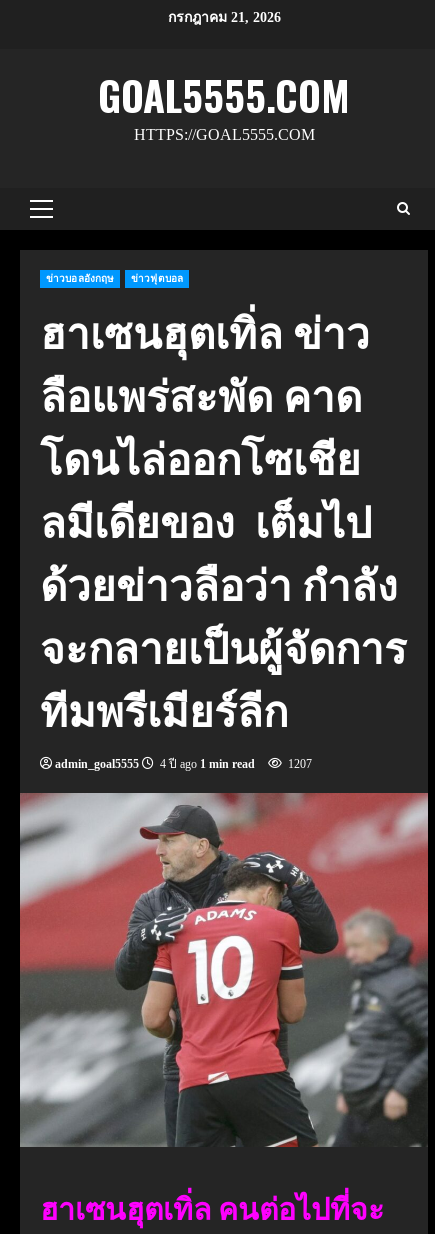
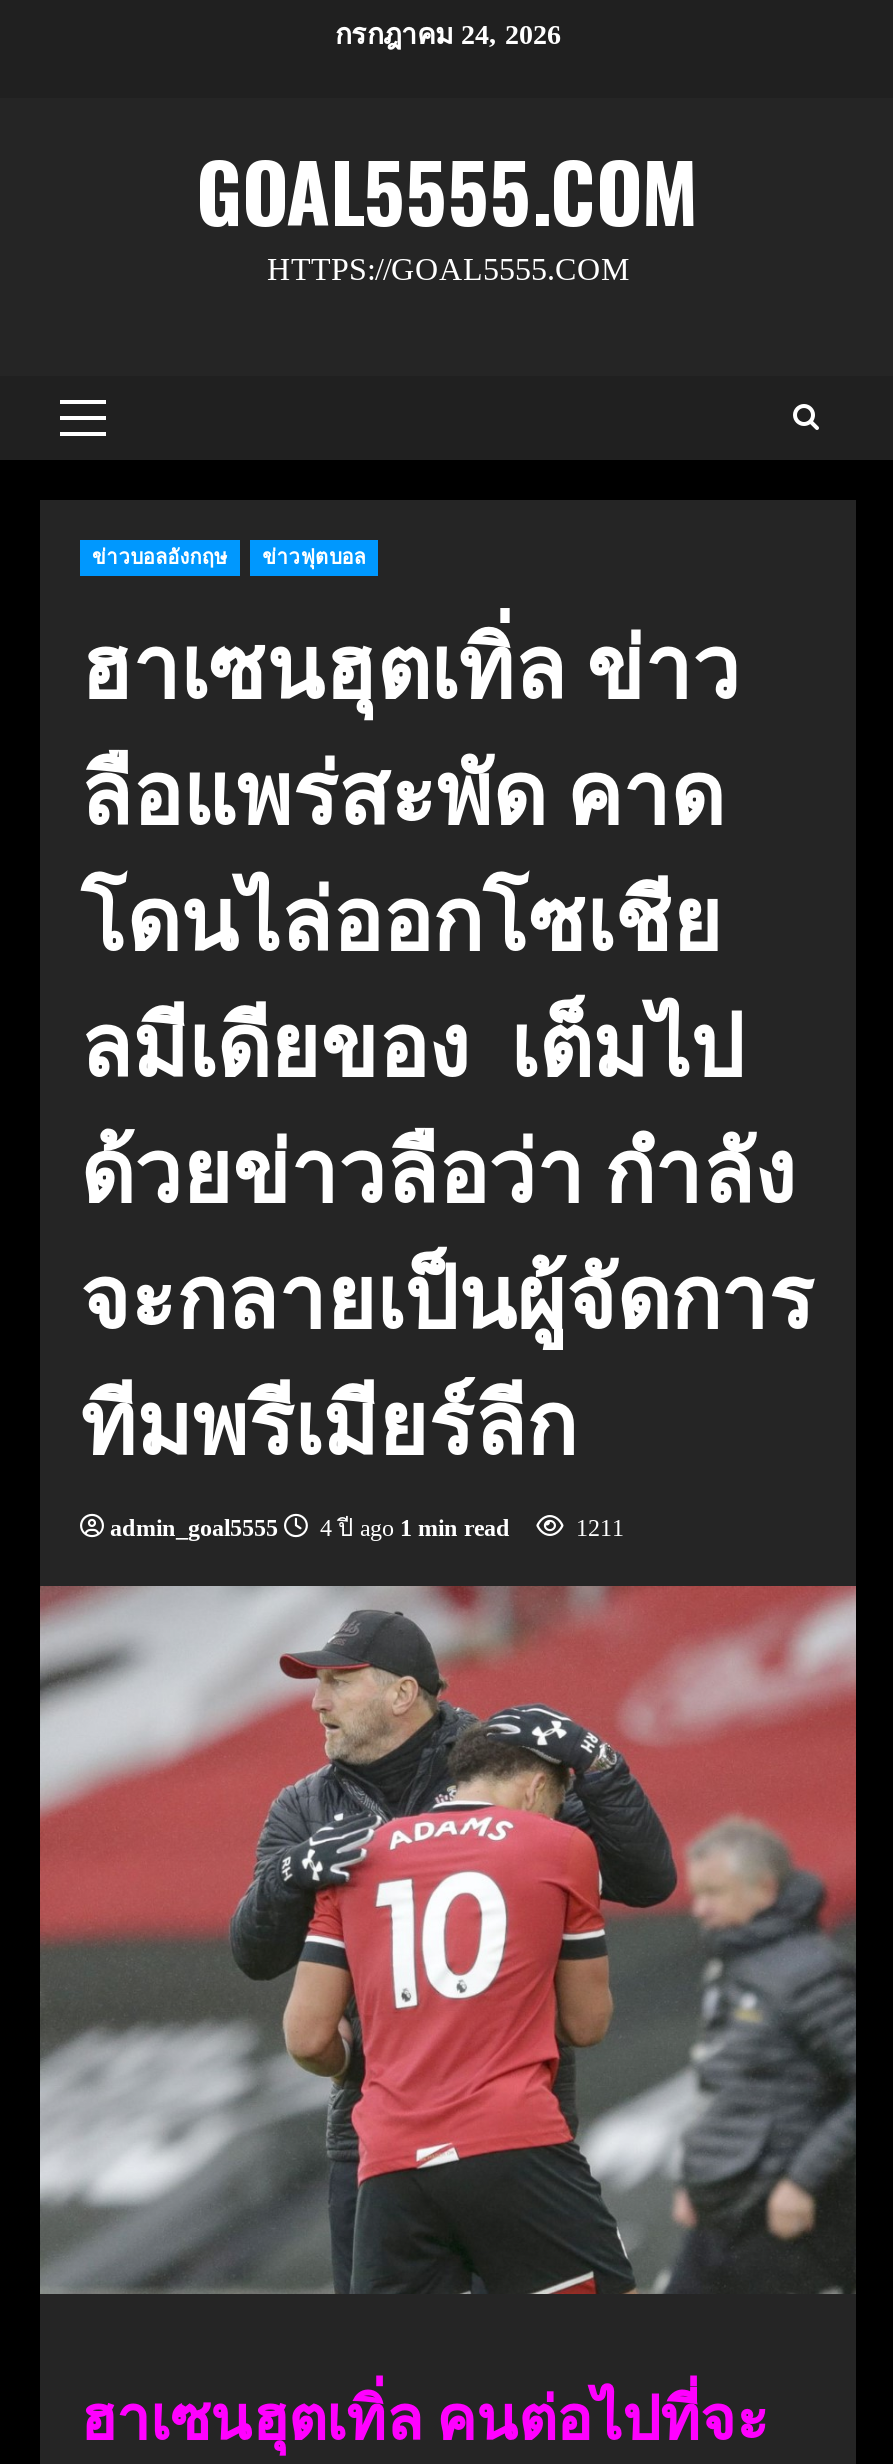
[167,9,280,24] กรกฎาคม 21, 2026 -> [335,19,561,49] กรกฎาคม 24, 2026
[288,757,312,771] 1207 -> [576,1514,624,1542] 1211

